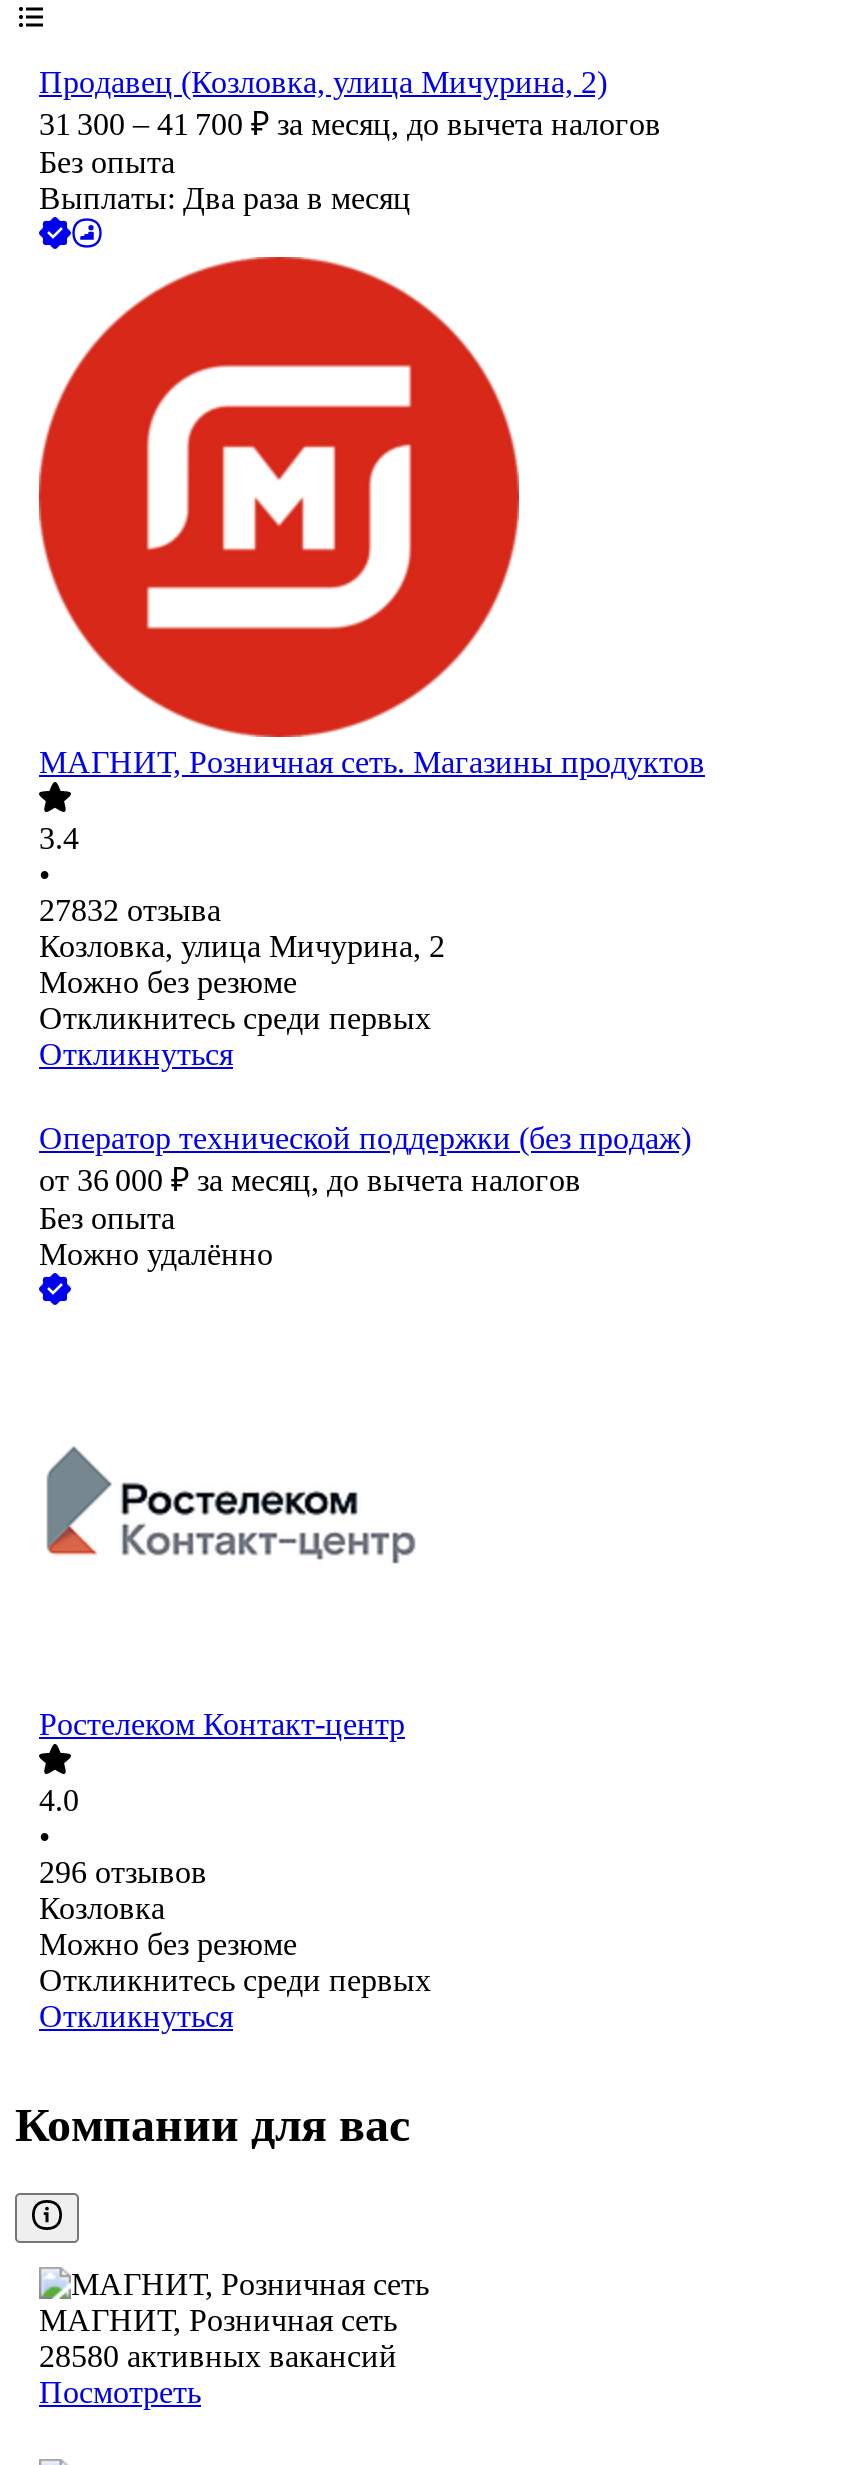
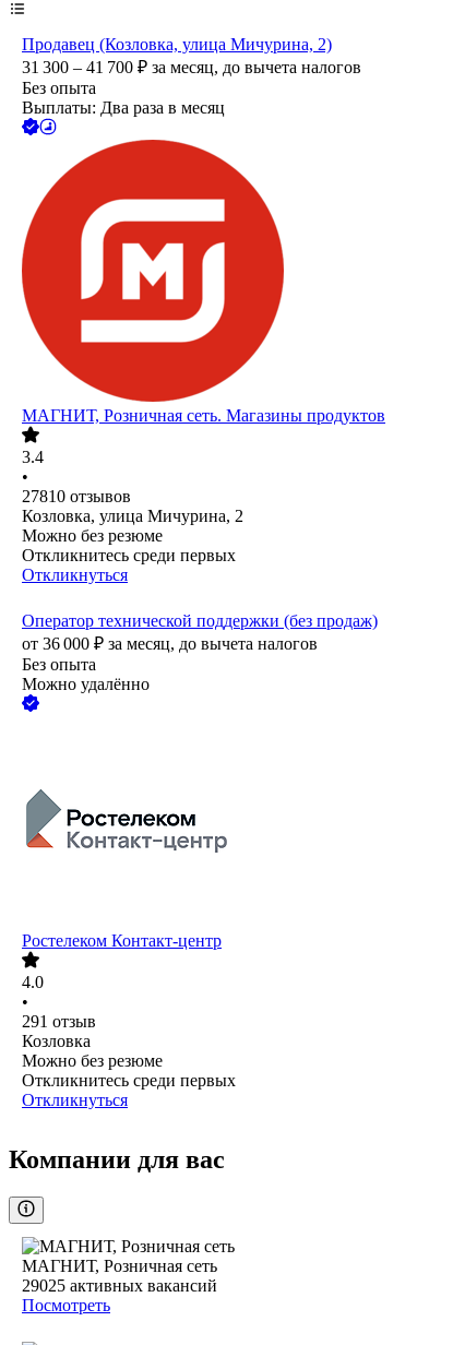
[39,894,221,928] 27832 отзыва -> [22,487,131,506] 27810 отзывов
[39,1856,207,1890] 296 отзывов -> [22,1013,96,1031] 291 отзыв
[39,2340,397,2374] 28580 активных вакансий -> [22,1277,217,1295] 29025 активных вакансий

